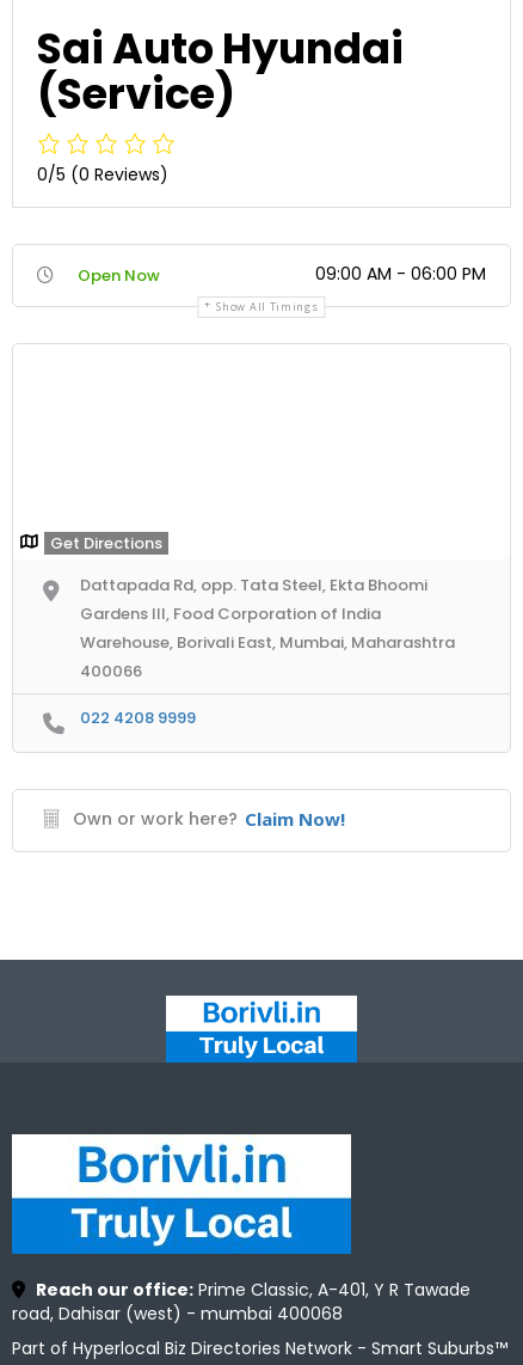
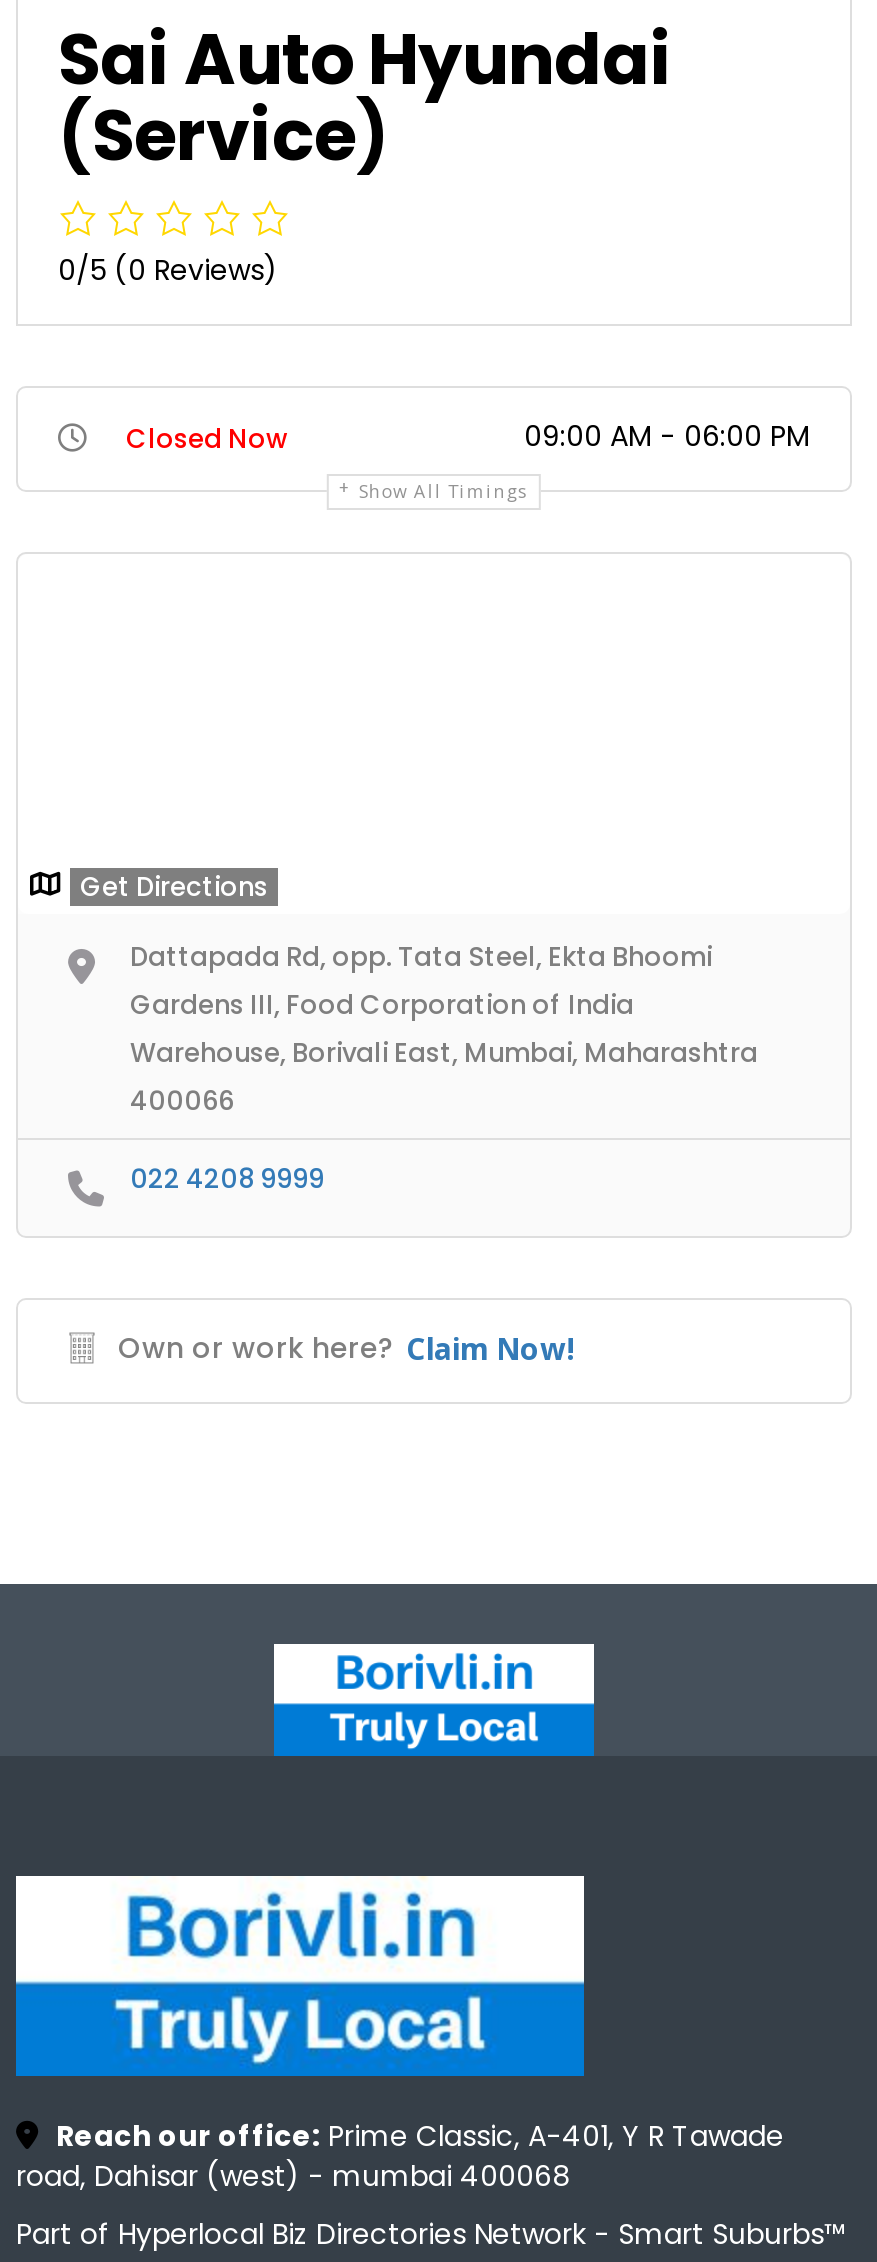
[78,264,160,286] Open Now -> [126,419,288,457] Closed Now

